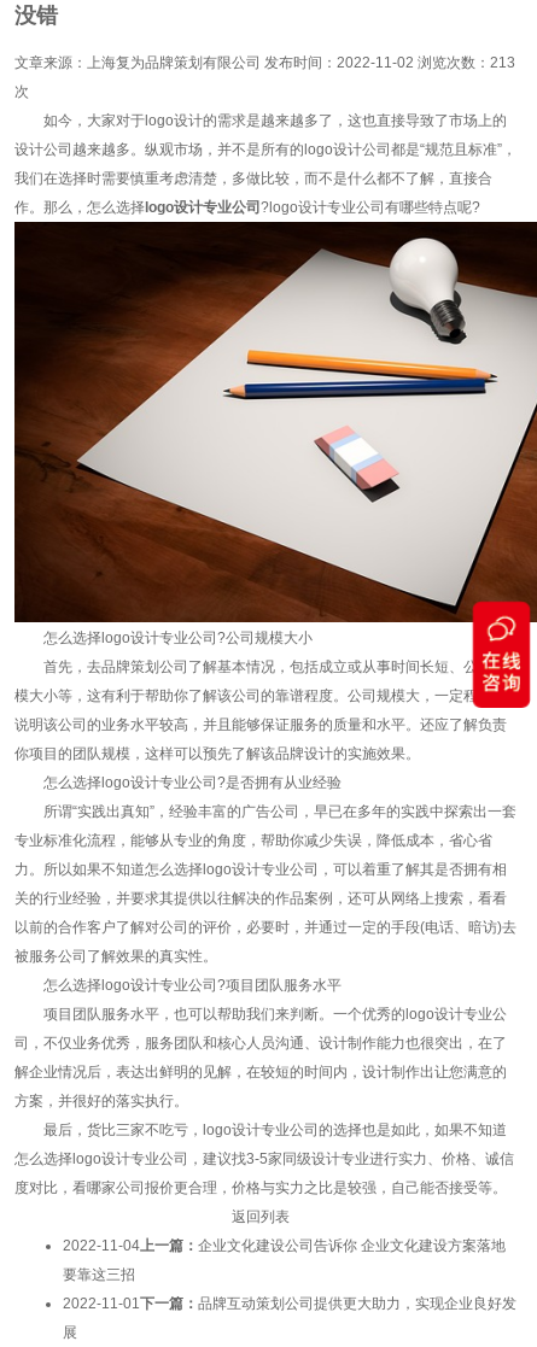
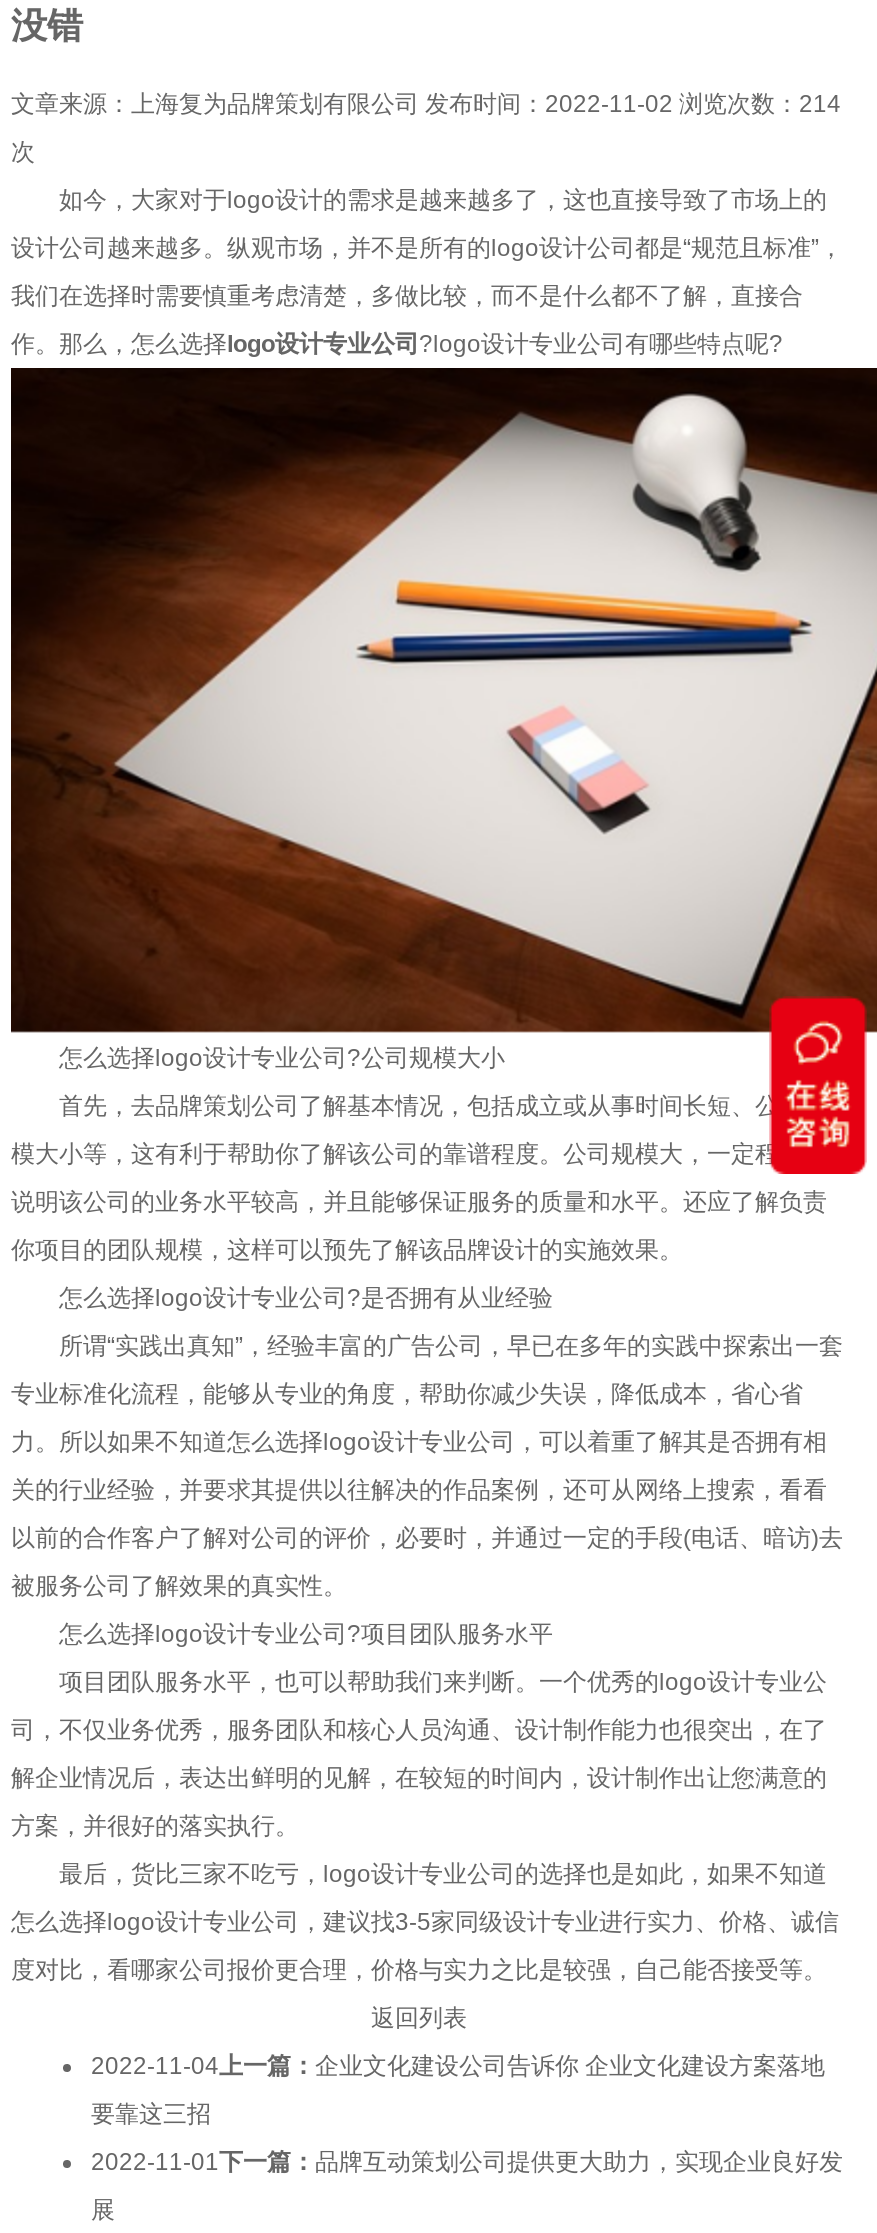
[14,54,515,71] 文章来源：上海复为品牌策划有限公司 发布时间：2022-11-02 浏览次数：213 -> [11,90,841,118] 文章来源：上海复为品牌策划有限公司 发布时间：2022-11-02 浏览次数：214

